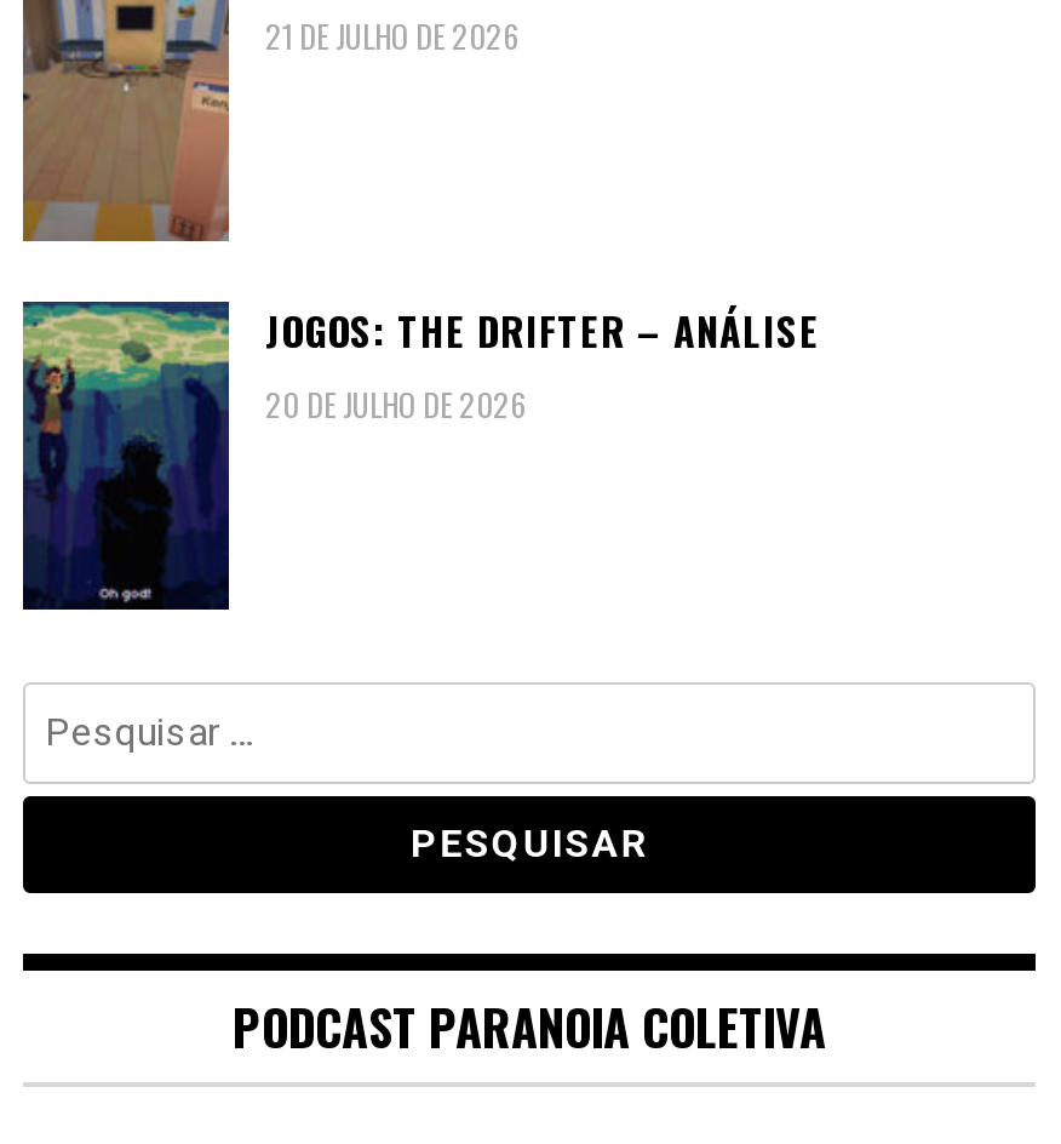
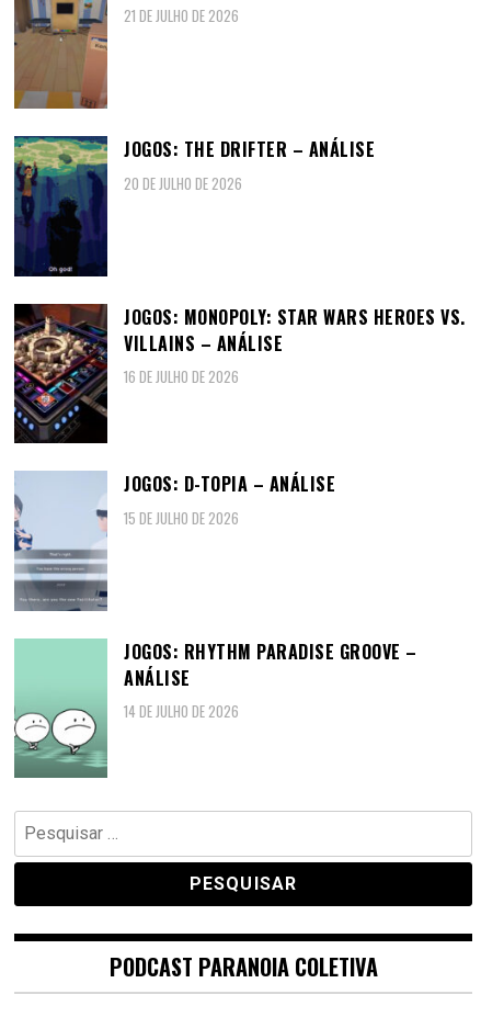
none -> [13,303,465,444] [image] | JOGOS: MONOPOLY: STAR WARS HEROES VS. | VILLAINS – ANÁLISE | 16 DE JULHO DE 2026
none -> [13,471,335,612] [image] | JOGOS: D-TOPIA – ANÁLISE | 15 DE JULHO DE 2026
none -> [13,638,417,778] [image] | JOGOS: RHYTHM PARADISE GROOVE – | ANÁLISE | 14 DE JULHO DE 2026

